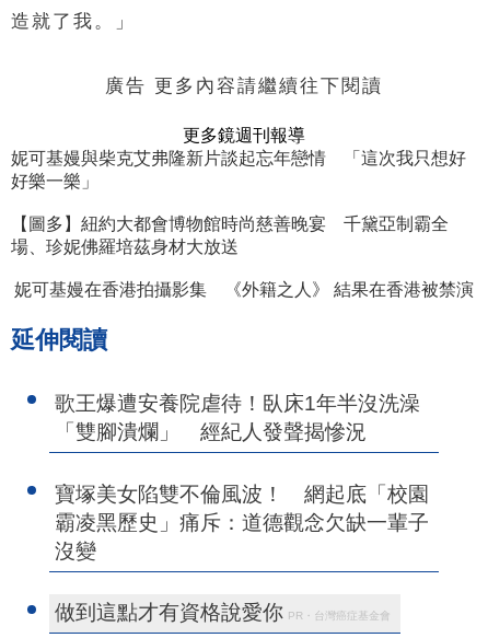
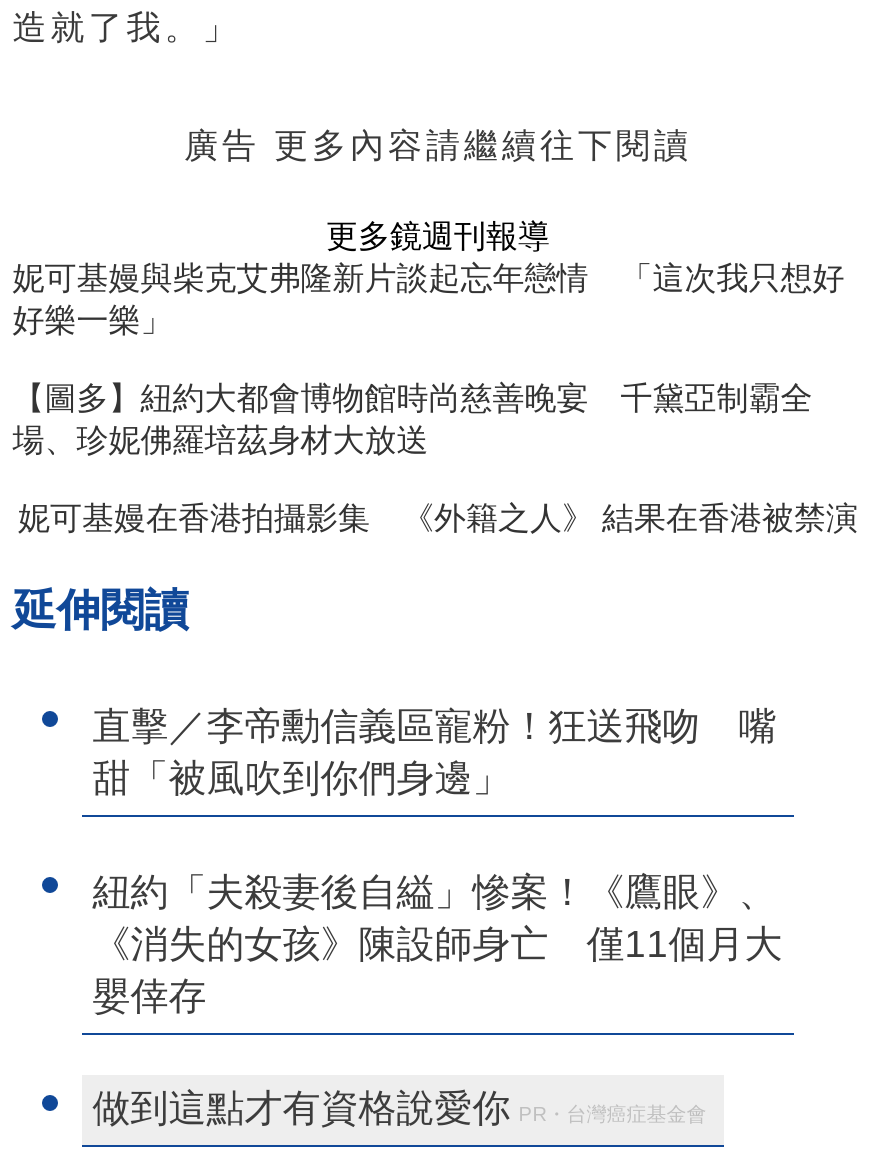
[55,392,420,443] 歌王爆遭安養院虐待！臥床1年半沒洗澡 | 「雙腳潰爛」 經紀人發聲揭慘況 -> [92,705,776,799] 直擊／李帝勳信義區寵粉！狂送飛吻 嘴 | 甜「被風吹到你們身邊」
[55,483,429,563] 寶塚美女陷雙不倫風波！ 網起底「校園 | 霸凌黑歷史」痛斥：道德觀念欠缺一輩子 | 沒變 -> [92,871,782,1017] 紐約「夫殺妻後自縊」慘案！《鷹眼》、 | 《消失的女孩》陳設師身亡 僅11個月大 | 嬰倖存

